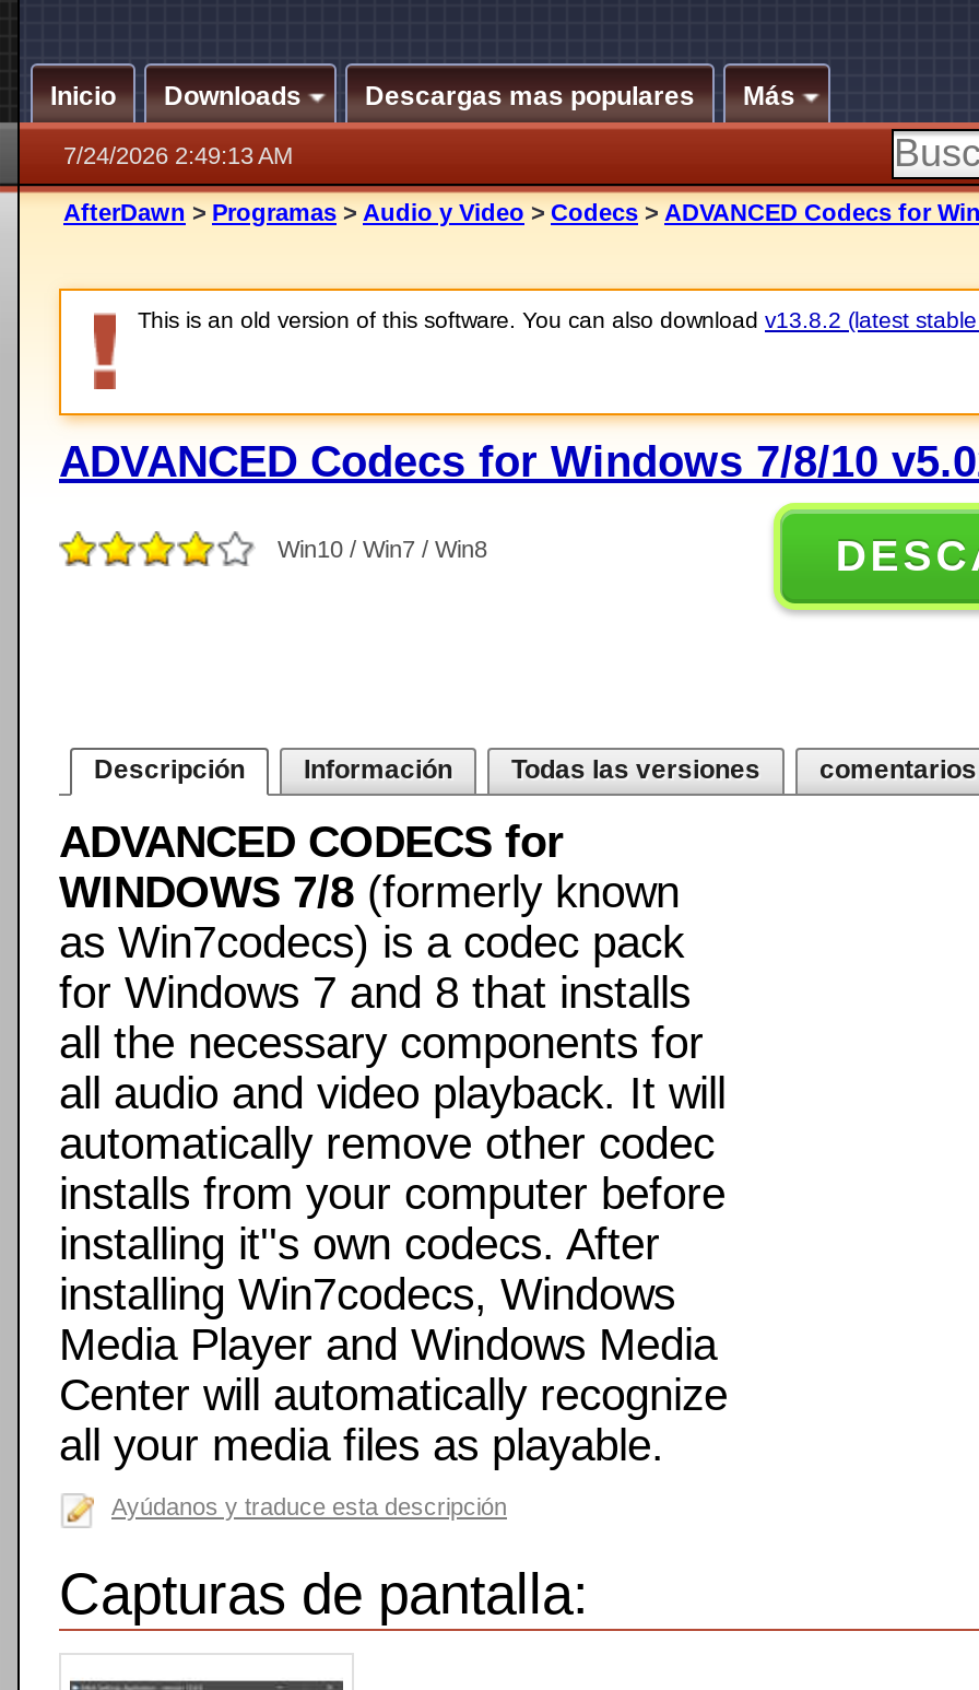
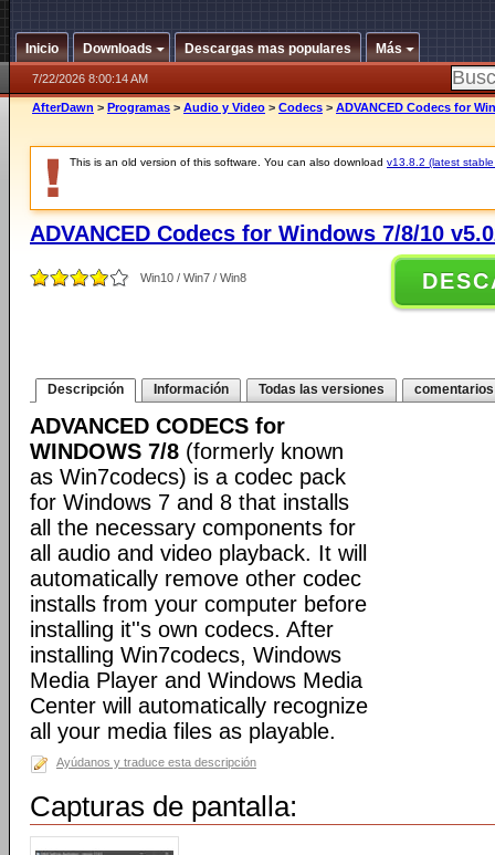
[63,142,293,168] 7/24/2026 2:49:13 AM -> [32,72,148,85] 7/22/2026 8:00:14 AM

